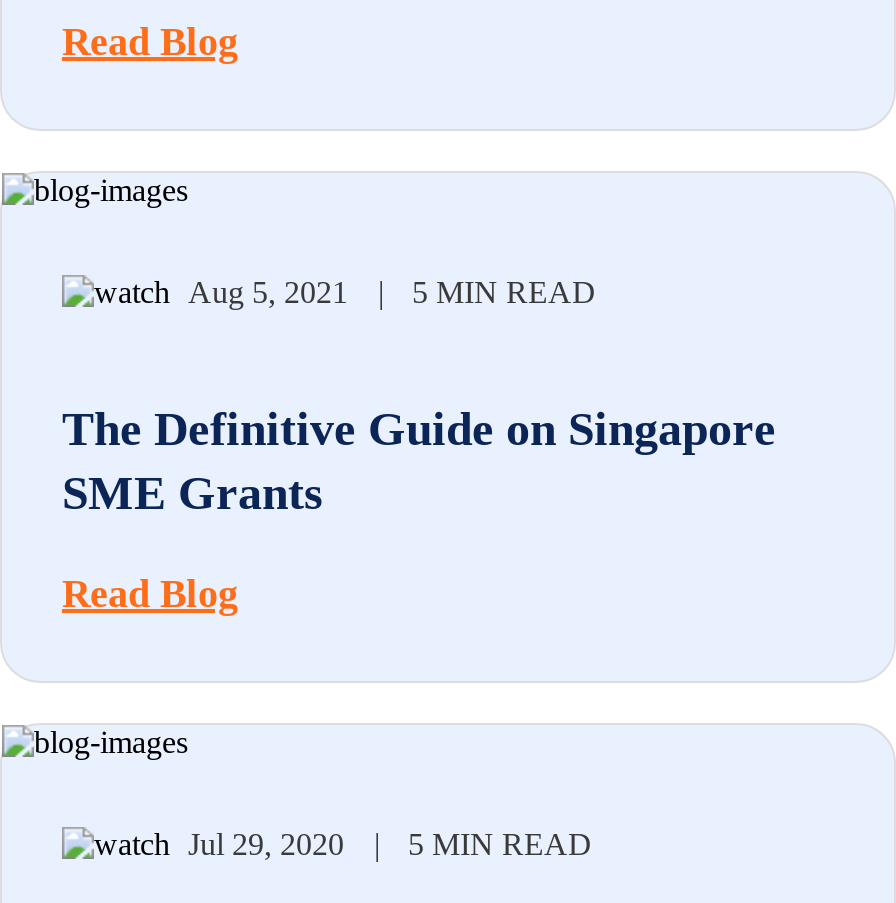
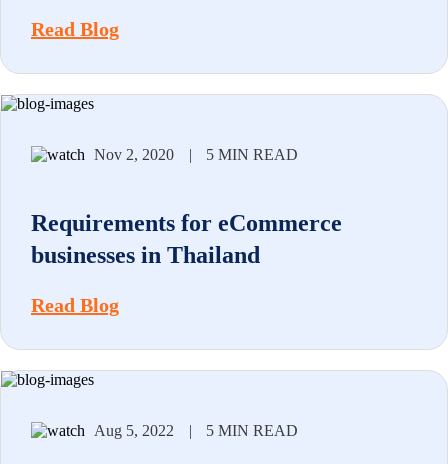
[188,275,348,309] Aug 5, 2021 -> [94,146,174,163] Nov 2, 2020
[62,403,776,519] The Definitive Guide on Singapore | SME Grants -> [31,210,342,268] Requirements for eCommerce | businesses in Thailand
[188,826,344,860] Jul 29, 2020 -> [94,422,174,439] Aug 5, 2022

